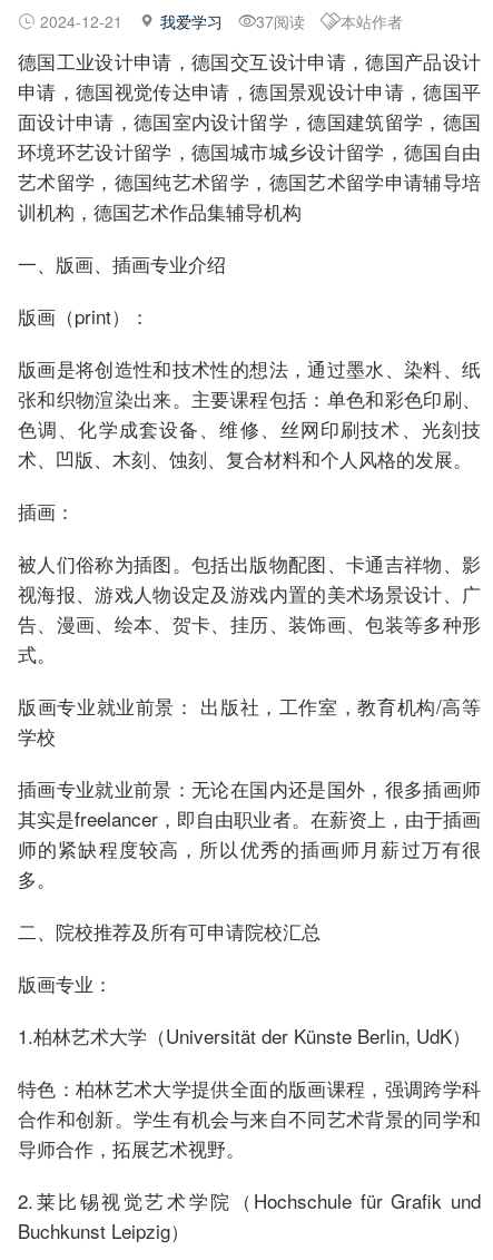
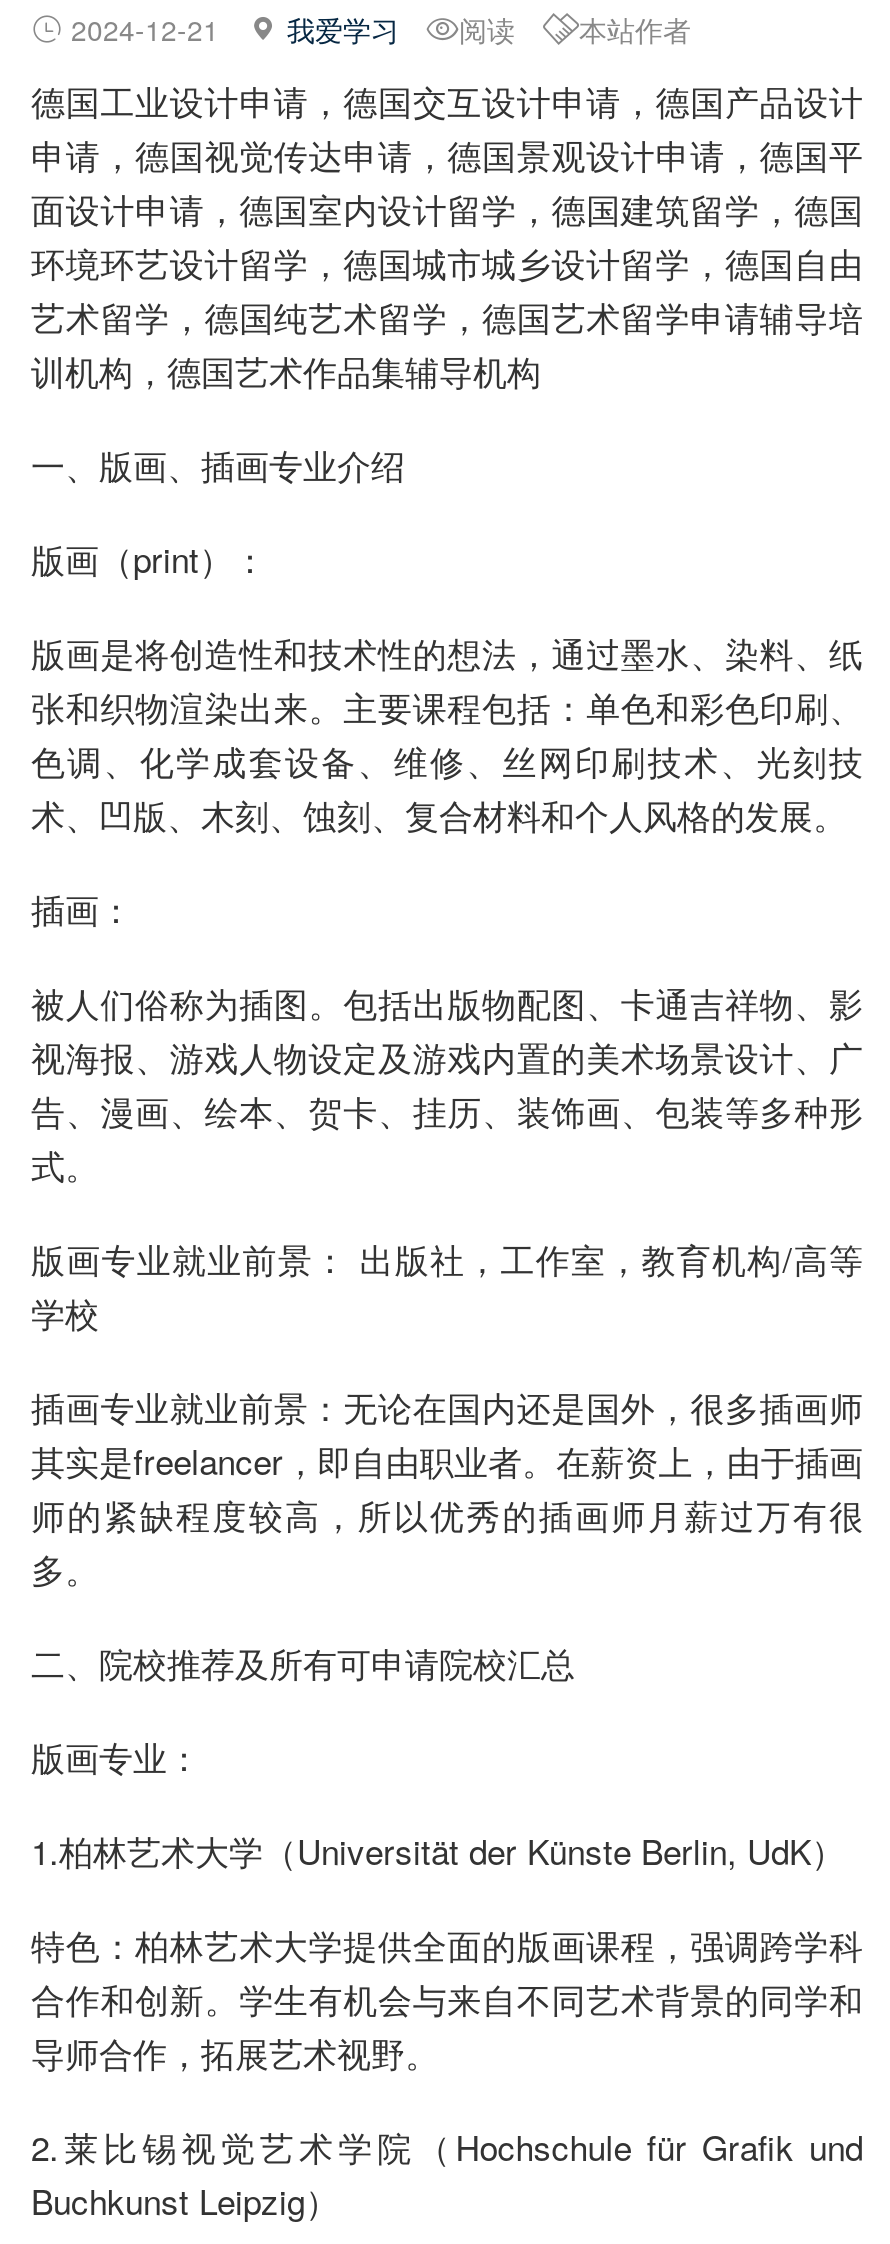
[256,10,305,32] 37阅读 -> [459,9,515,49] 阅读

